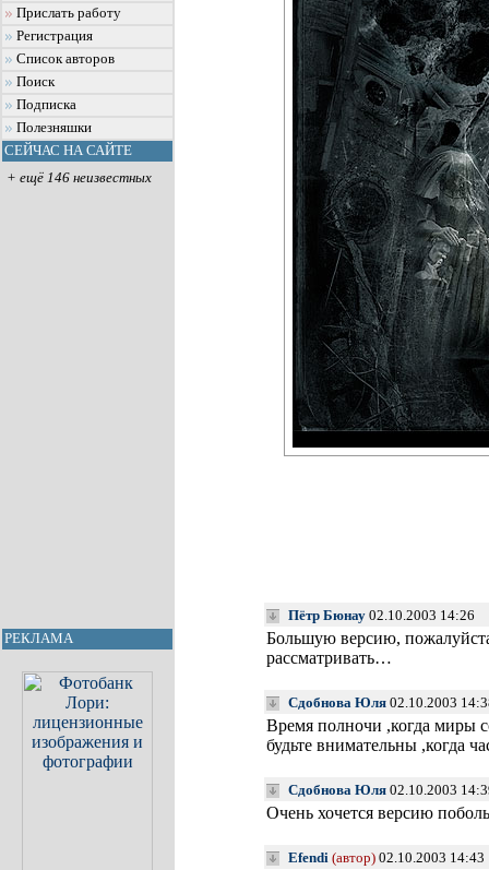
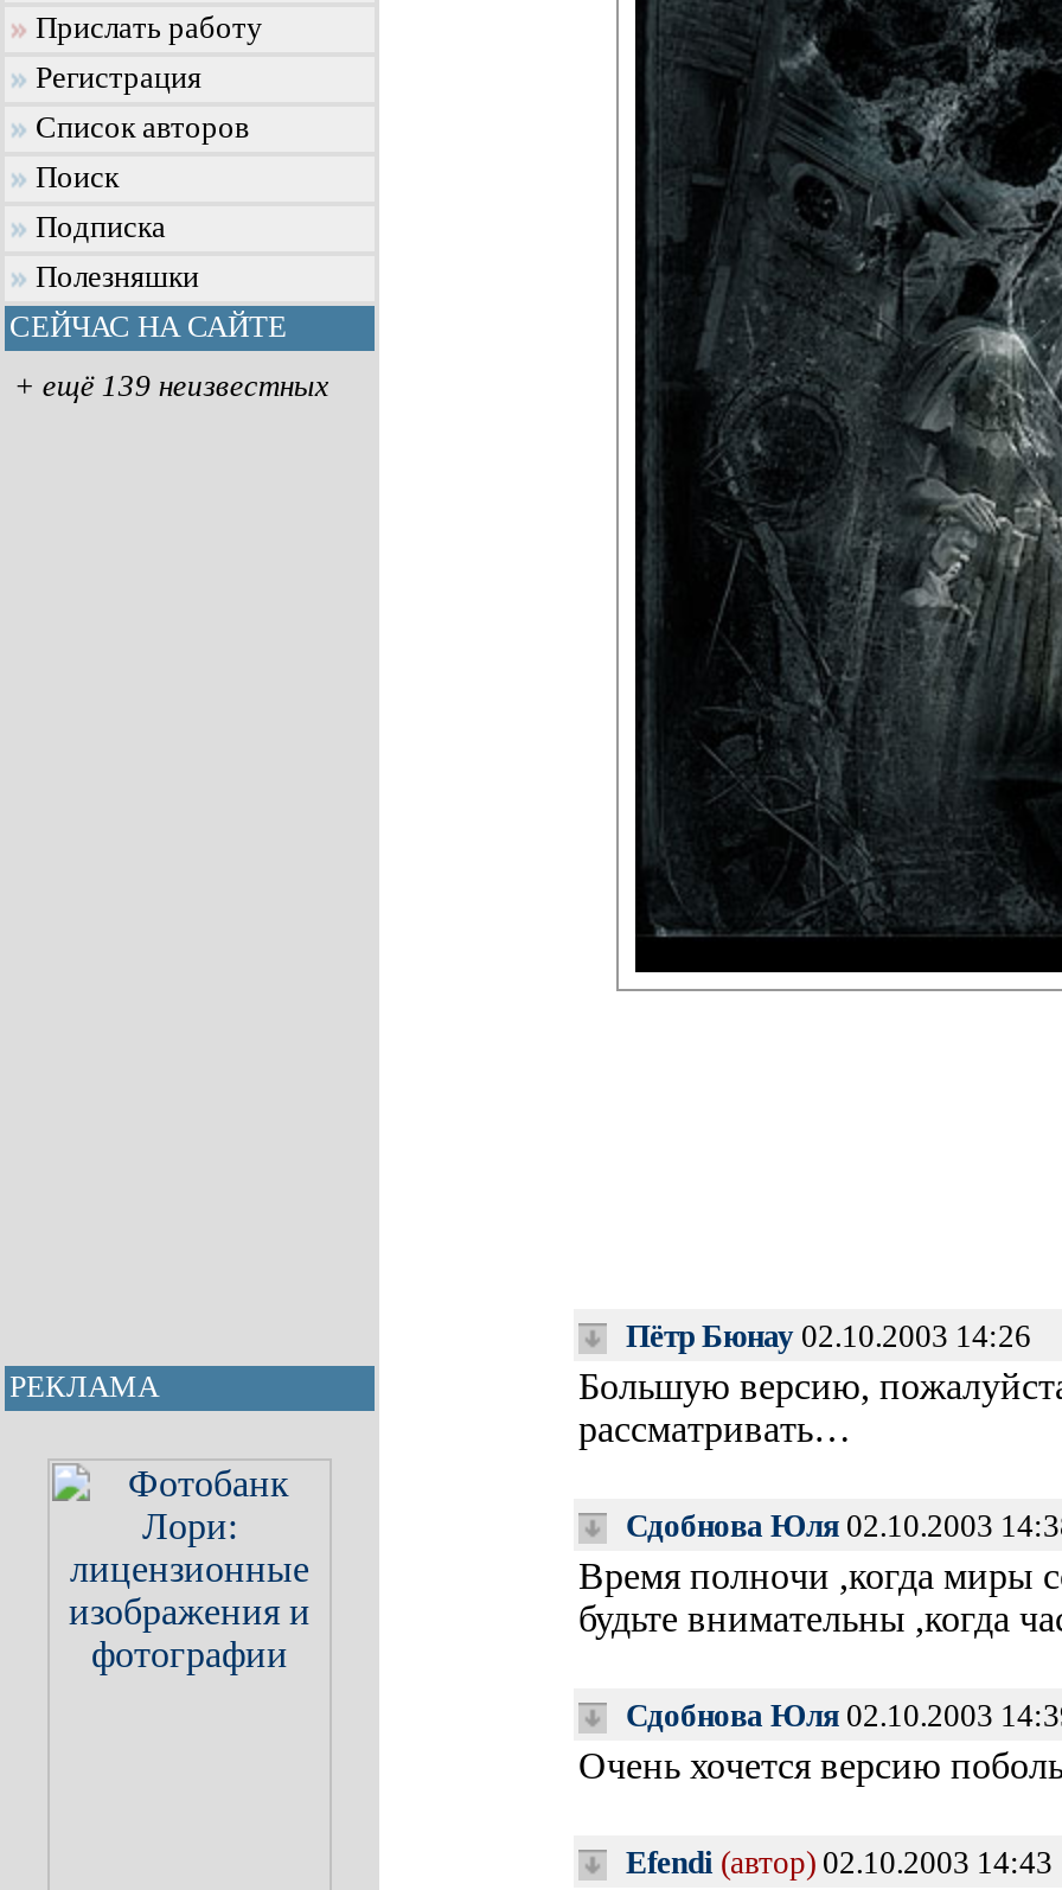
[6,170,152,185] + ещё 146 неизвестных -> [14,370,329,403] + ещё 139 неизвестных

